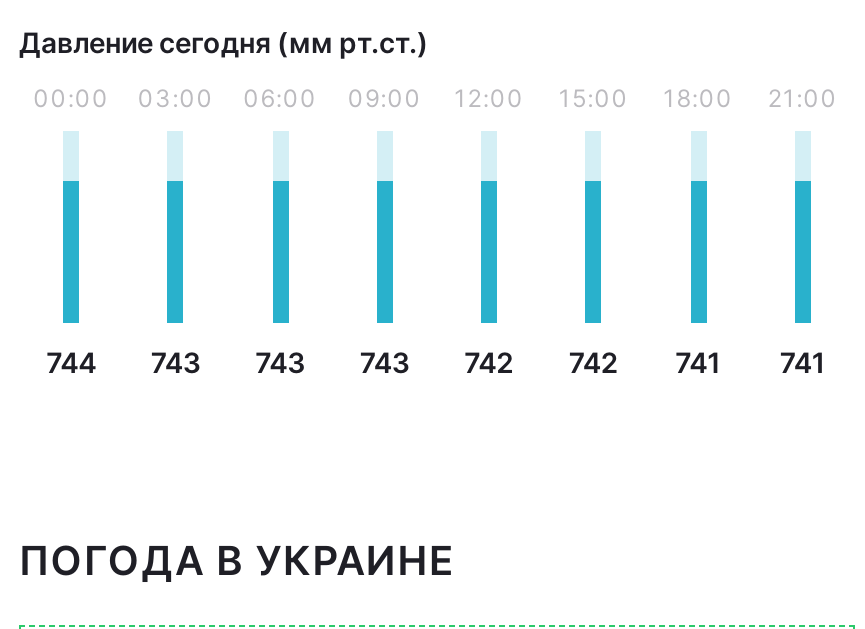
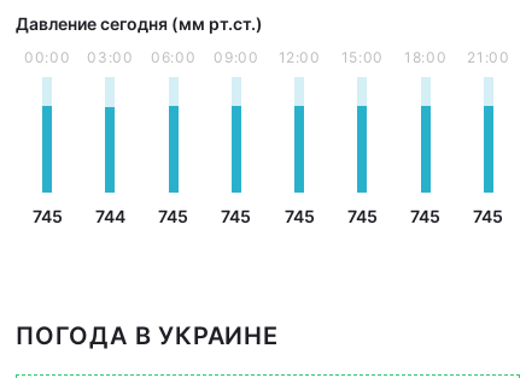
[46,345,96,379] 744 -> [32,206,62,226] 745
[151,345,201,379] 743 -> [95,206,125,226] 744
[255,345,305,379] 743 -> [158,206,188,226] 745
[360,345,410,379] 743 -> [221,206,251,226] 745
[464,345,514,379] 742 -> [284,206,314,226] 745
[569,345,619,379] 742 -> [347,206,377,226] 745
[675,345,721,379] 741 -> [410,206,440,226] 745
[780,345,826,379] 741 -> [473,206,504,226] 745

